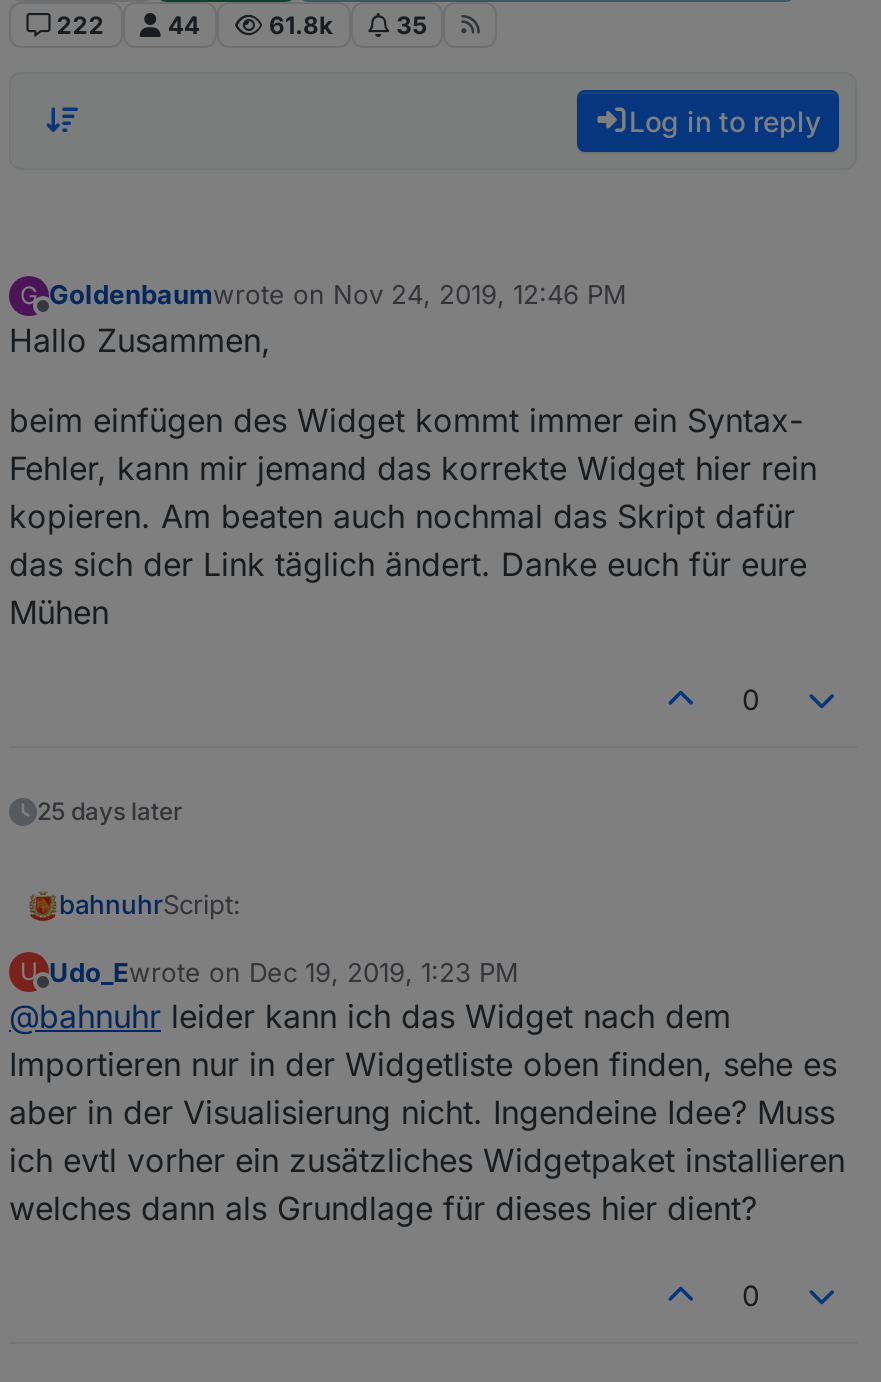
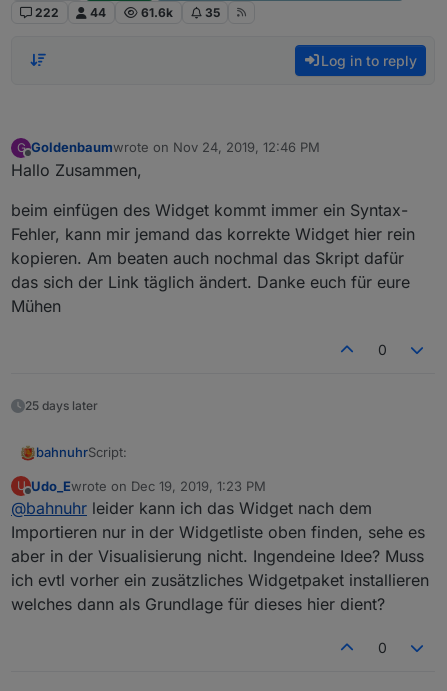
[269,9,333,39] 61.8k -> [141,5,173,20] 61.6k

